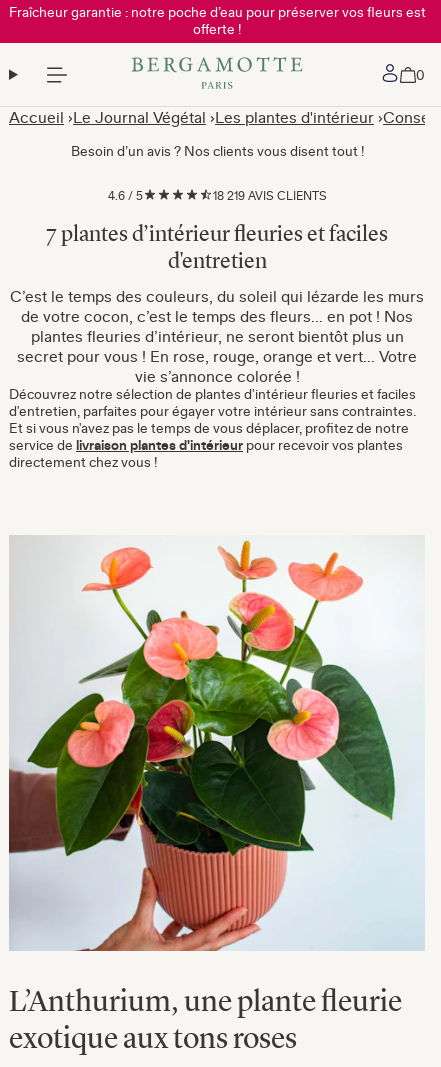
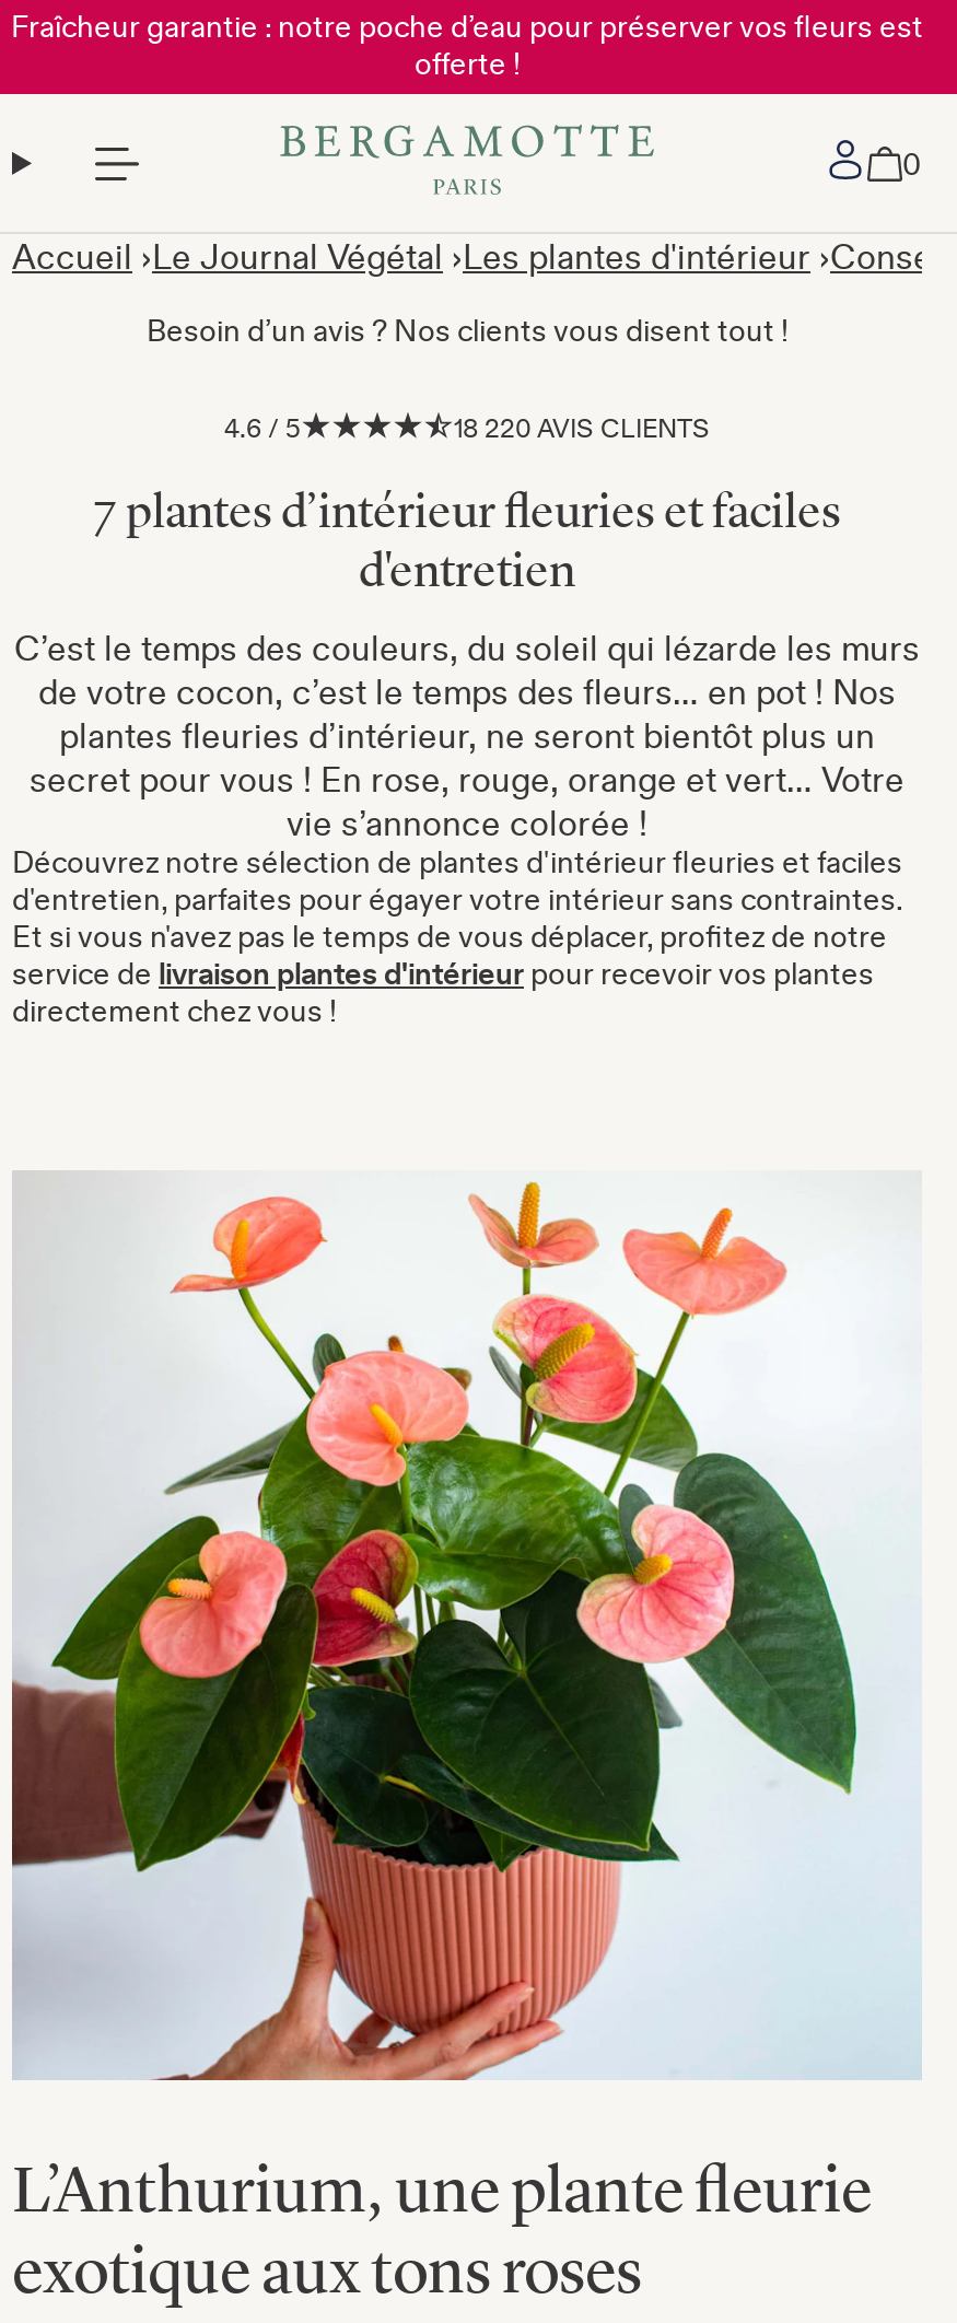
[212,190,326,202] 18 219 AVIS CLIENTS -> [454,415,710,441] 18 220 AVIS CLIENTS

